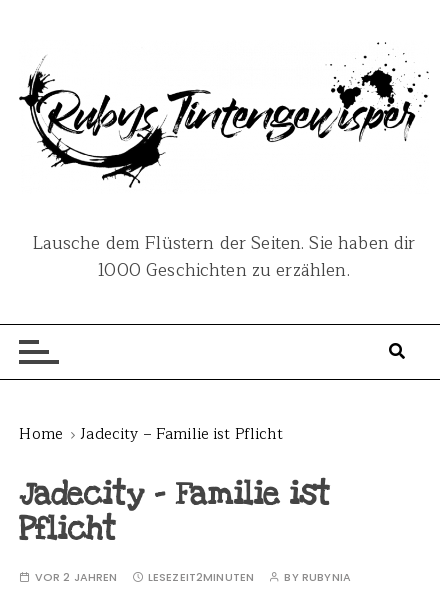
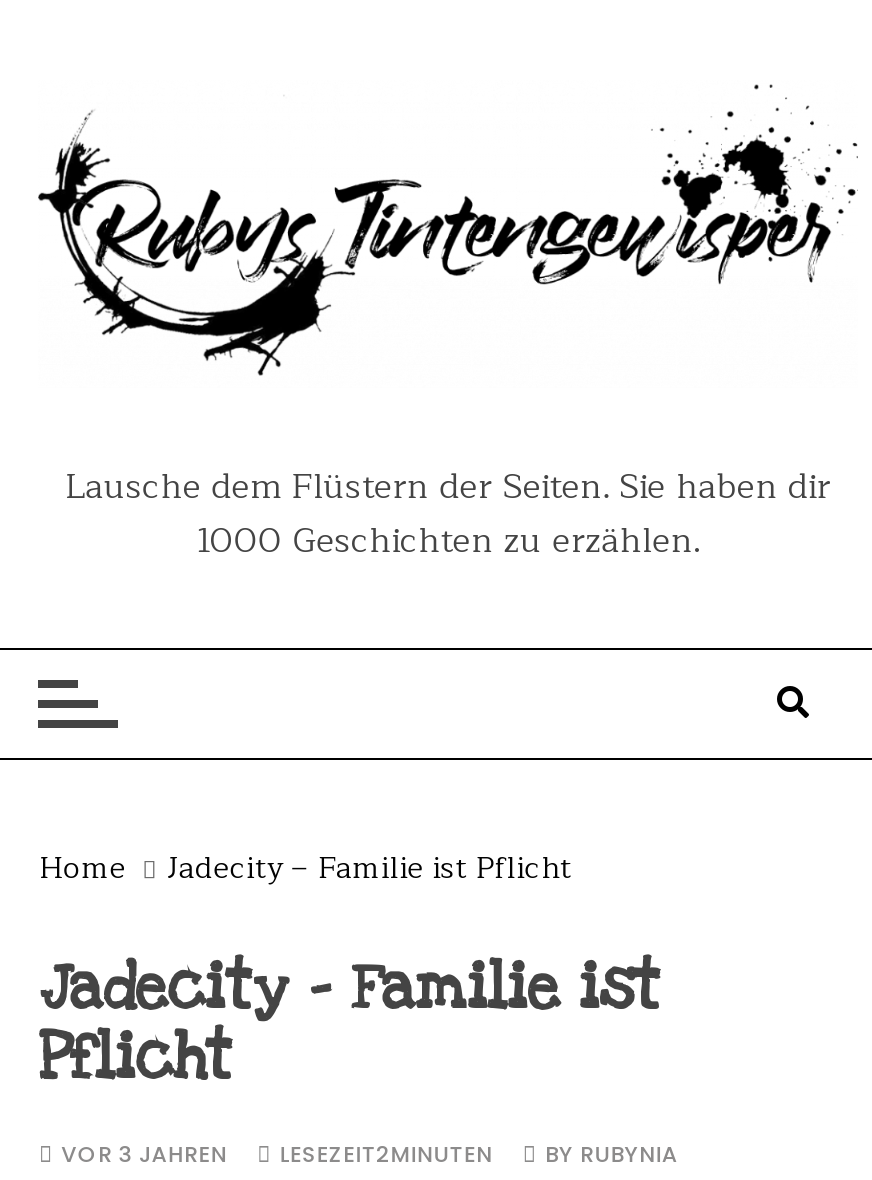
[35,569,351,585] VOR 2 JAHREN LESEZEIT2MINUTEN BY RUBYNIA -> [61,1138,678,1170] VOR 3 JAHREN LESEZEIT2MINUTEN BY RUBYNIA

